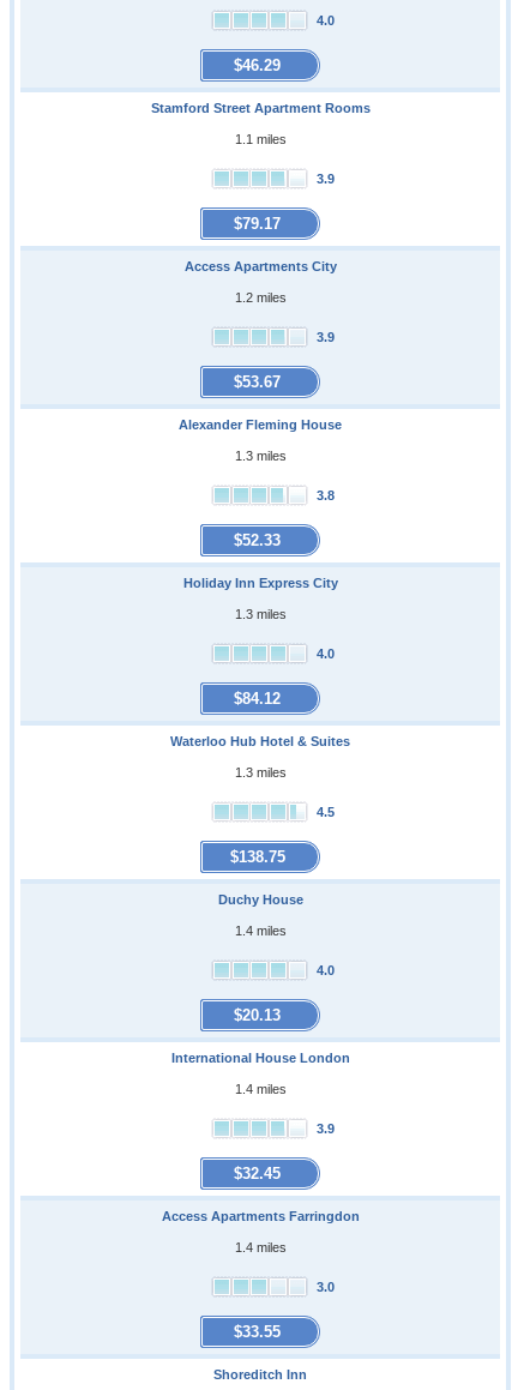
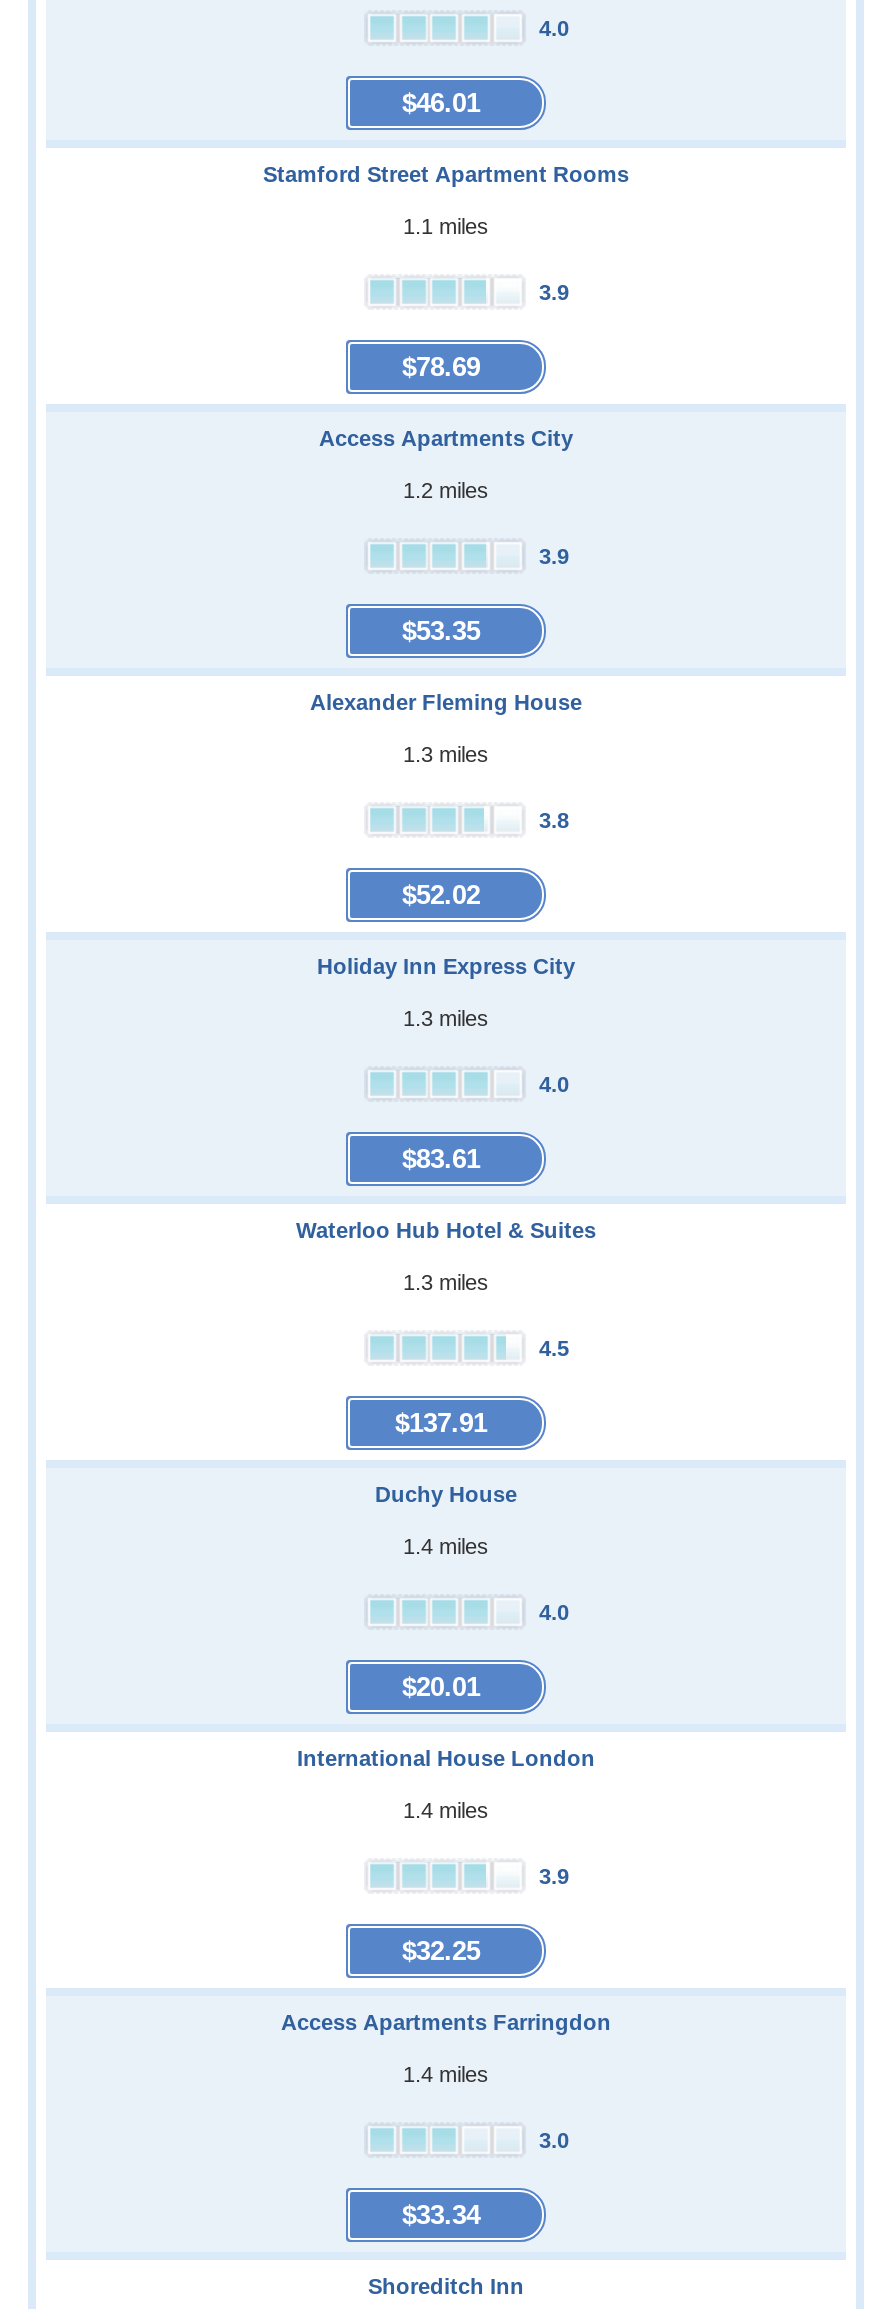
[234,56,281,74] $46.29 -> [402,88,480,118] $46.01
[234,215,281,233] $79.17 -> [402,352,480,382] $78.69
[234,373,281,391] $53.67 -> [402,616,480,646] $53.35
[234,531,281,549] $52.33 -> [402,880,480,910] $52.02
[234,690,281,708] $84.12 -> [402,1144,480,1174] $83.61
[230,848,285,866] $138.75 -> [395,1408,487,1438] $137.91
[234,1006,281,1024] $20.13 -> [402,1672,480,1702] $20.01
[234,1165,281,1183] $32.45 -> [402,1936,480,1966] $32.25
[234,1323,281,1341] $33.55 -> [402,2200,480,2230] $33.34

